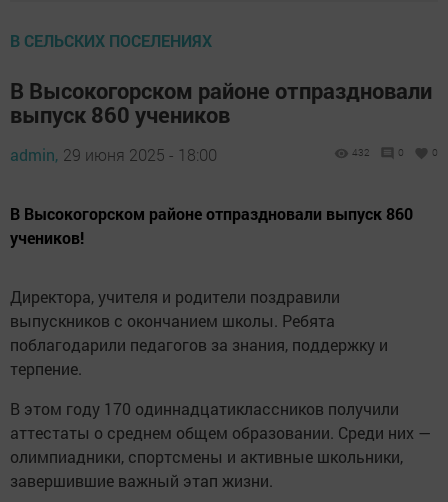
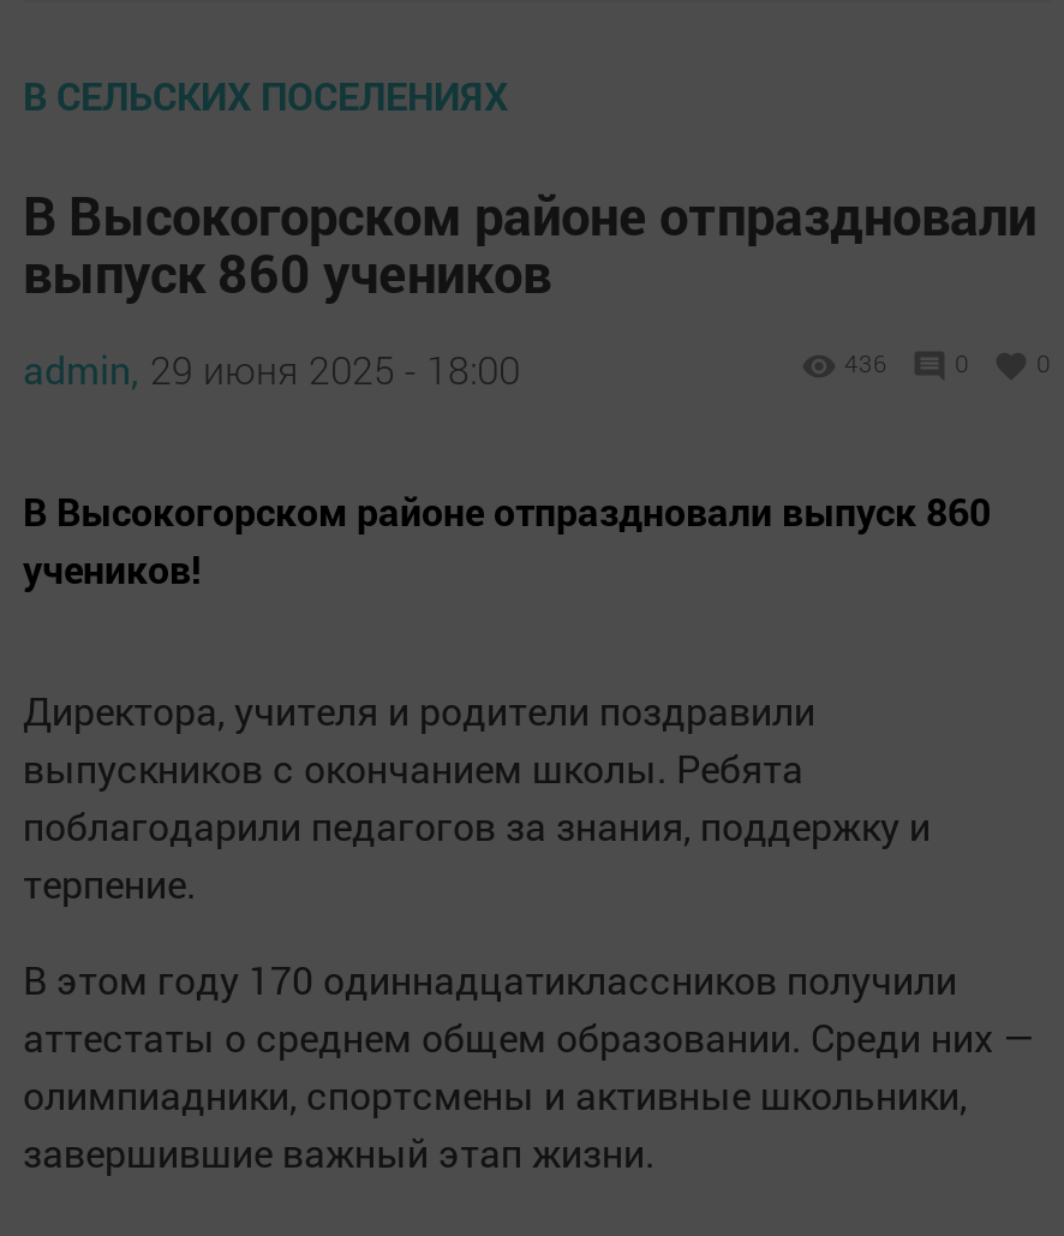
[352,146,370,159] 432 -> [844,349,887,381] 436

